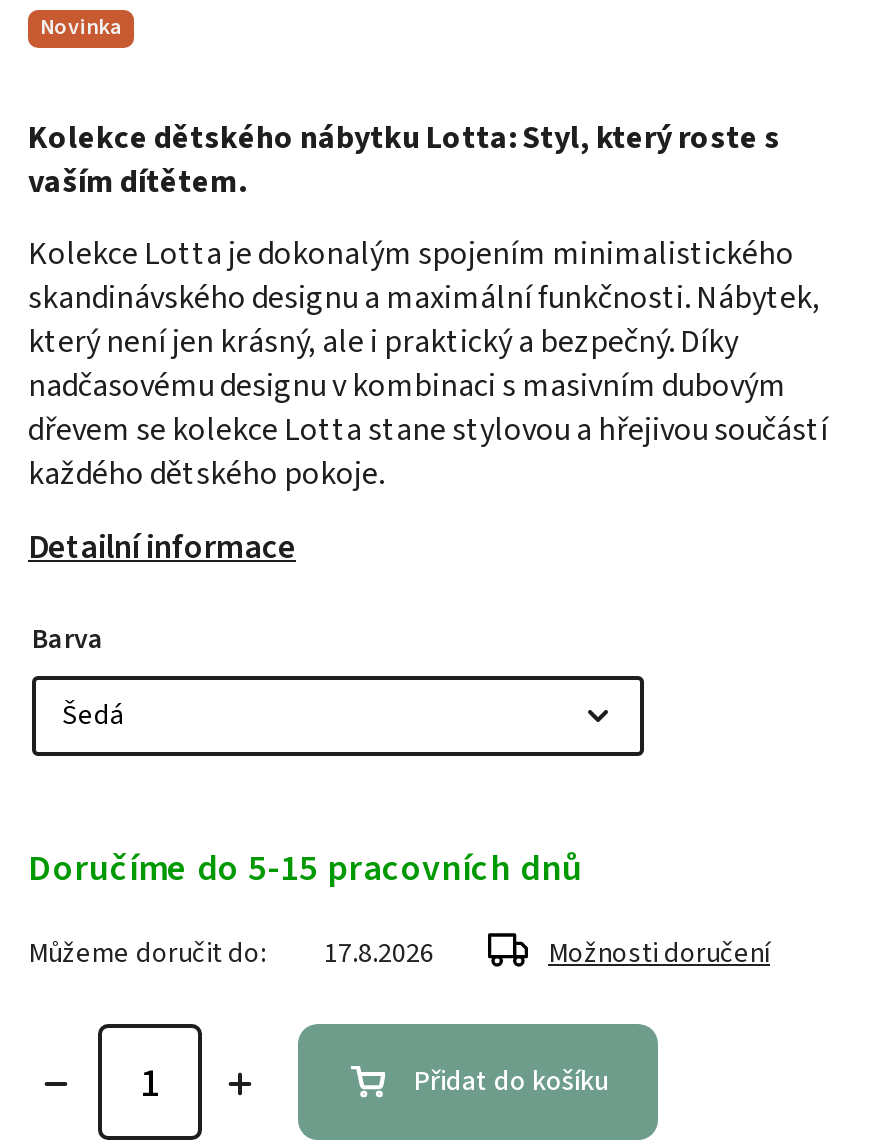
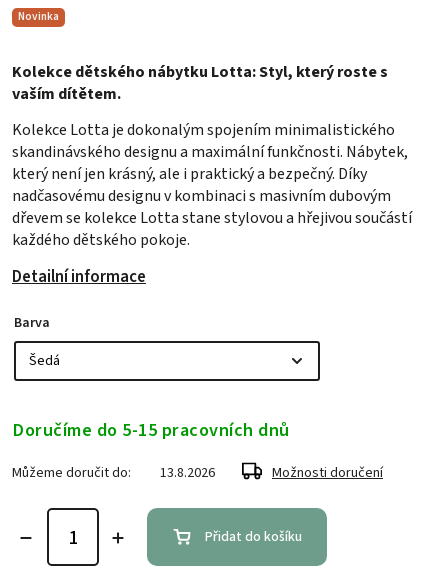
[28,934,434,974] Můžeme doručit do: 17.8.2026 -> [12,463,215,483] Můžeme doručit do: 13.8.2026

